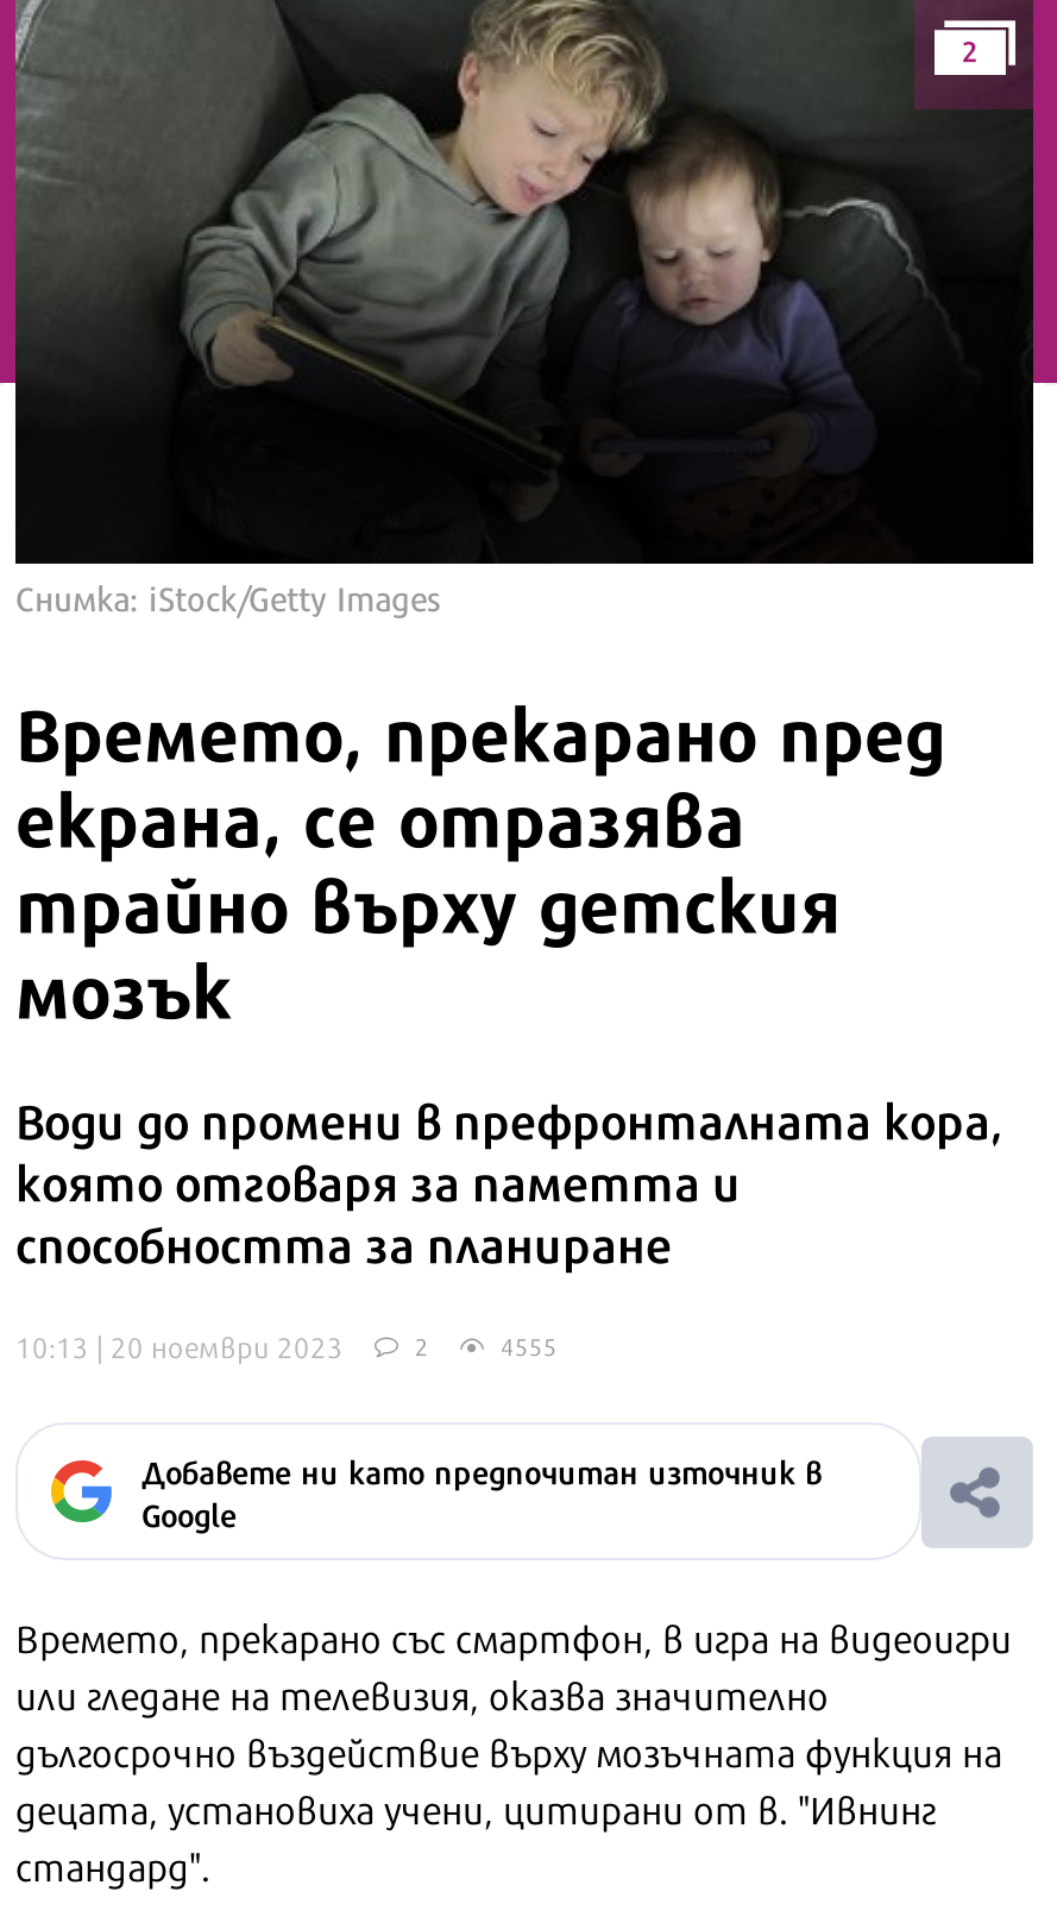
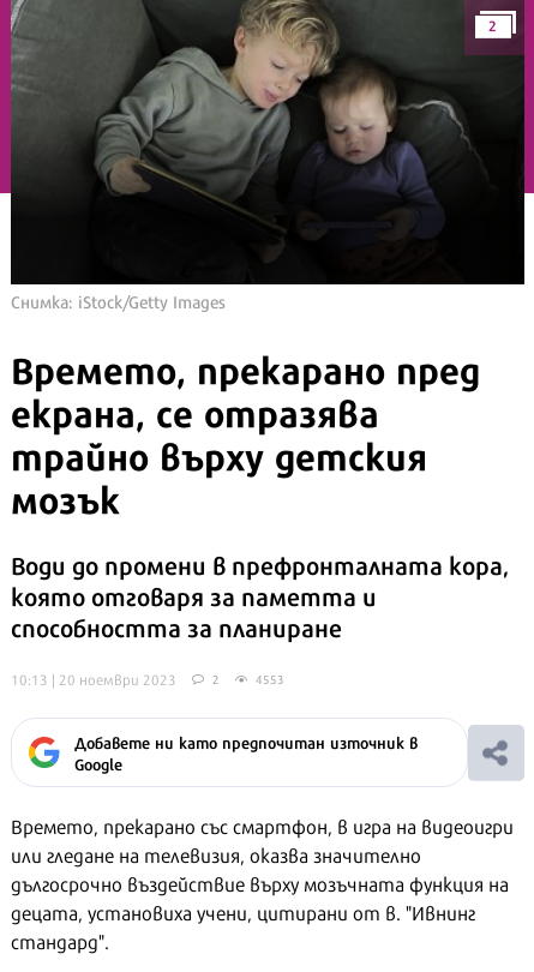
[501,1327,558,1363] 4555 -> [256,670,284,688] 4553

